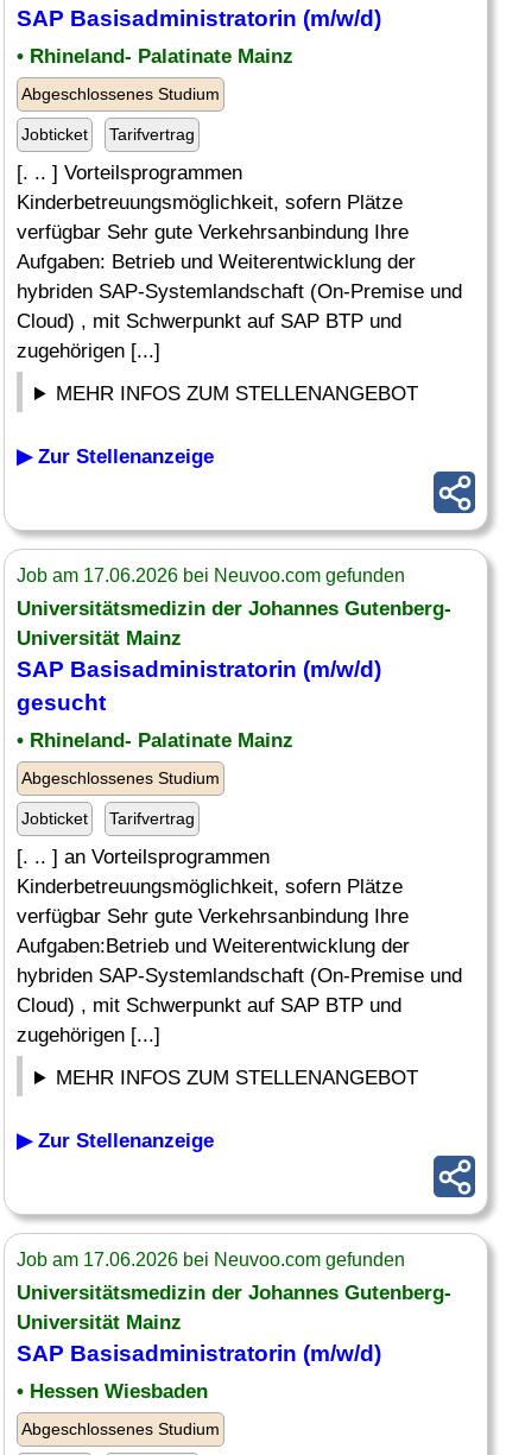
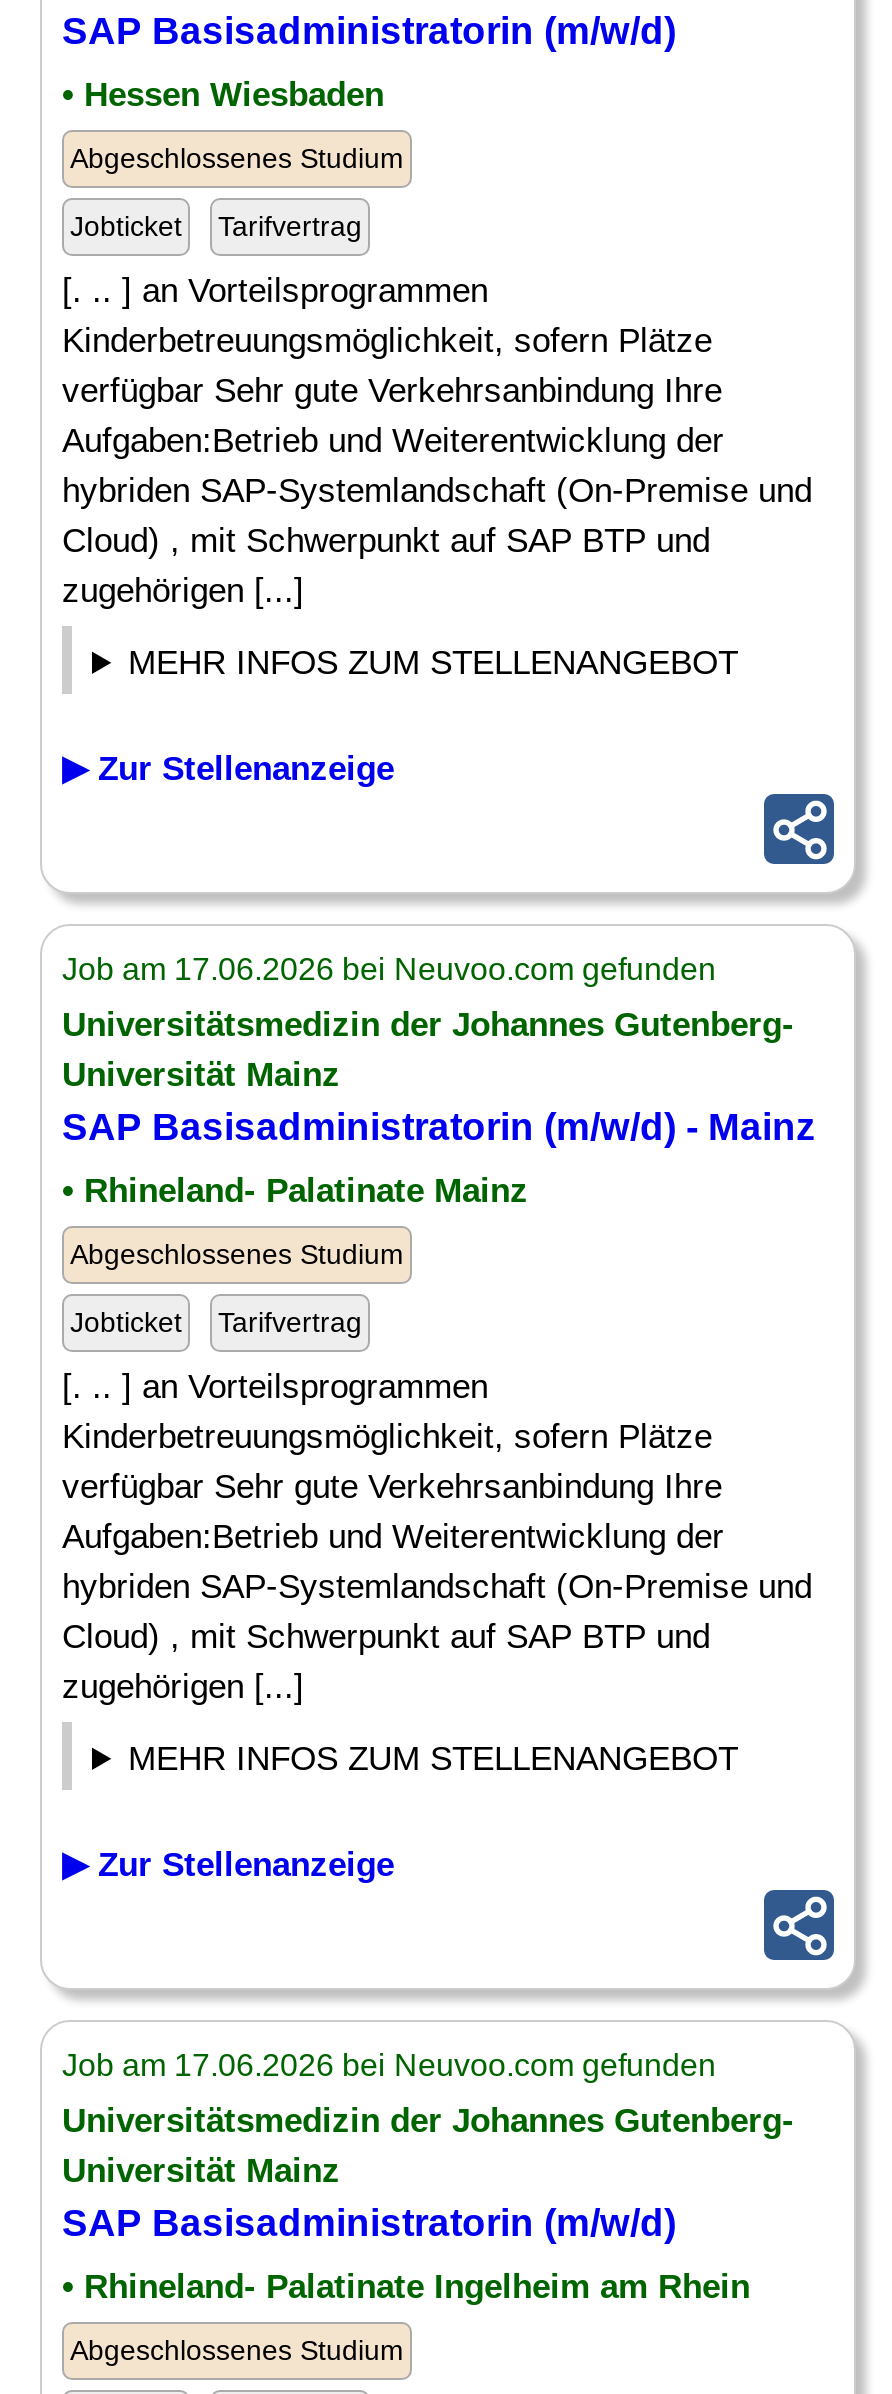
[17,45,293,68] • Rhineland- Palatinate Mainz -> none
[17,162,242,184] [. .. ] Vorteilsprogrammen -> [62,272,488,310] [. .. ] an Vorteilsprogrammen
[17,251,416,273] Aufgaben: Betrieb und Weiterentwicklung der -> [62,422,724,460] Aufgaben:Betrieb und Weiterentwicklung der
[17,657,381,715] SAP Basisadministratorin (m/w/d) | gesucht -> [62,1106,816,1148] SAP Basisadministratorin (m/w/d) - Mainz
none -> [62,2268,750,2306] • Rhineland- Palatinate Ingelheim am Rhein
moved [17,1380,208,1403] -> [62,76,384,114]: • Hessen Wiesbaden

